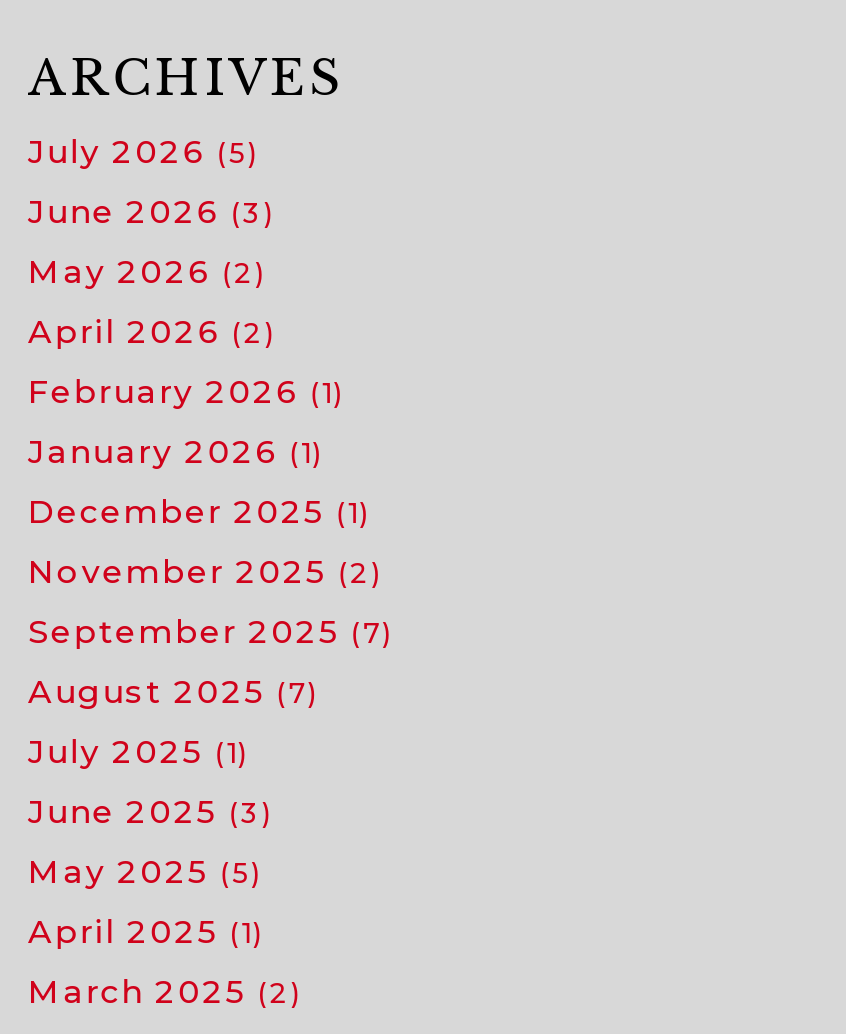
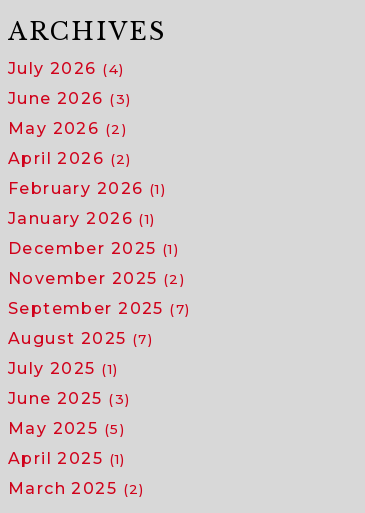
[28,134,259,172] July 2026 (5) -> [8,59,124,78] July 2026 (4)

